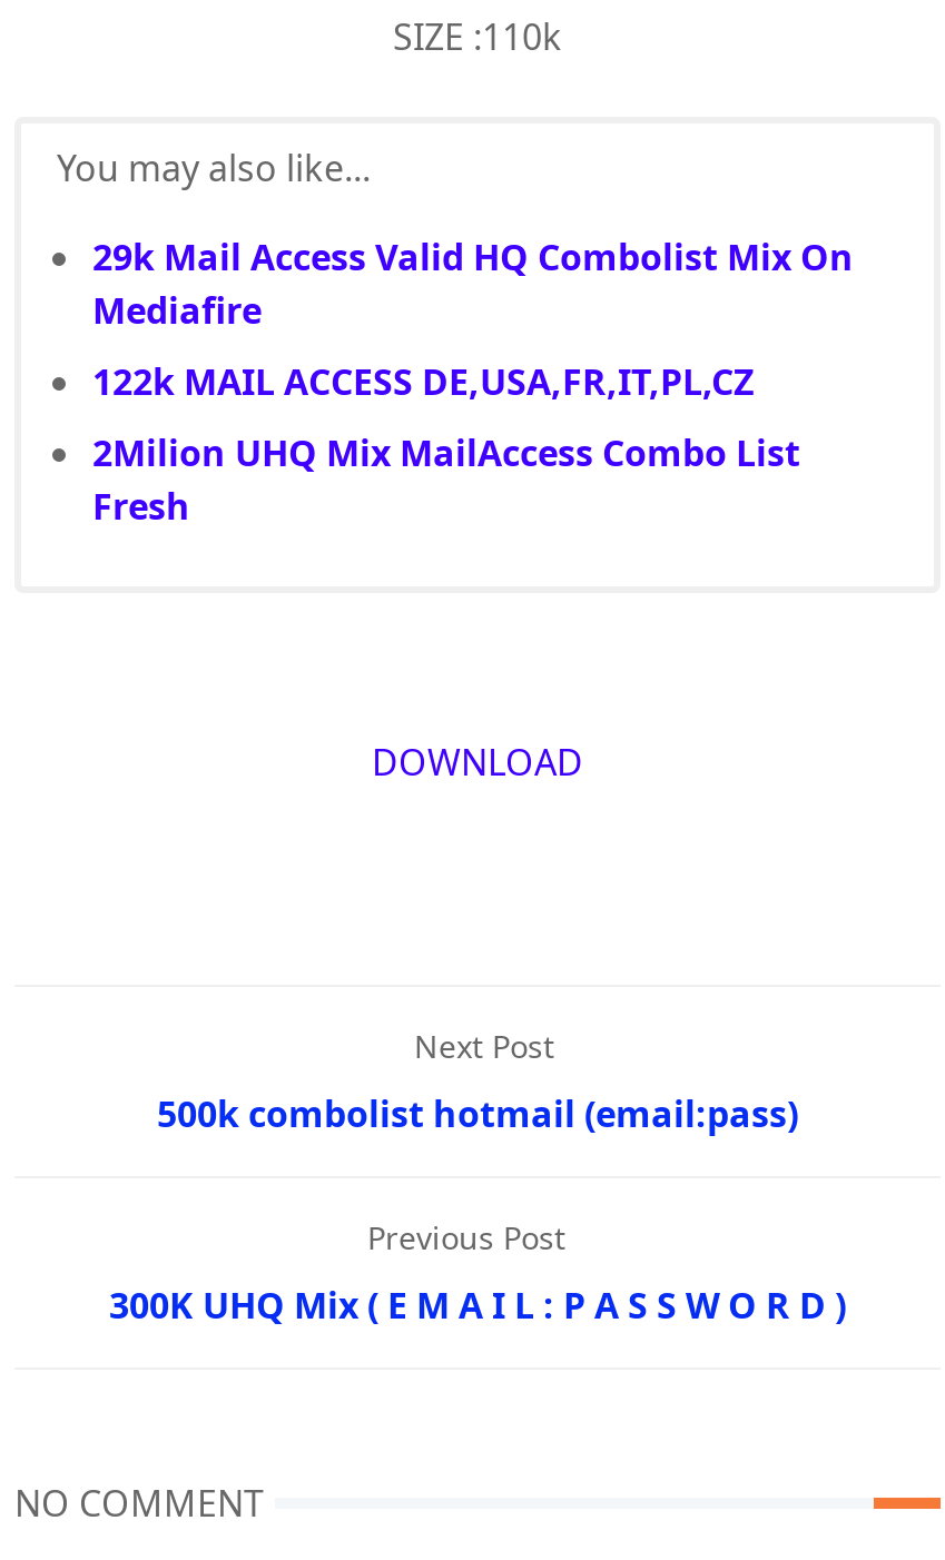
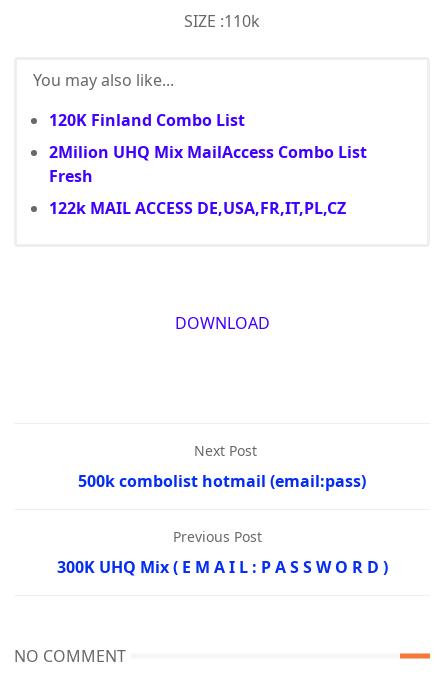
[92,232,854,334] 29k Mail Access Valid HQ Combolist Mix On | Mediafire -> [49,109,245,131] 120K Finland Combo List
moved [92,356,754,405] -> [49,197,346,219]: 122k MAIL ACCESS DE,USA,FR,IT,PL,CZ
moved [92,427,800,530] -> [49,141,367,187]: 2Milion UHQ Mix MailAccess Combo List | Fresh

